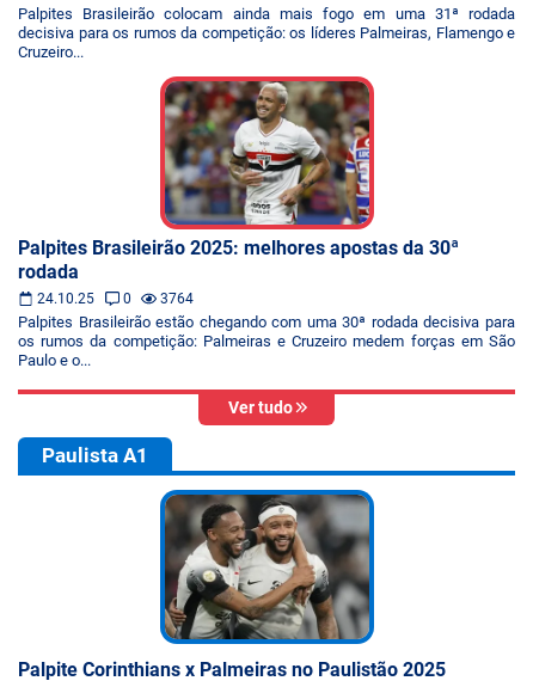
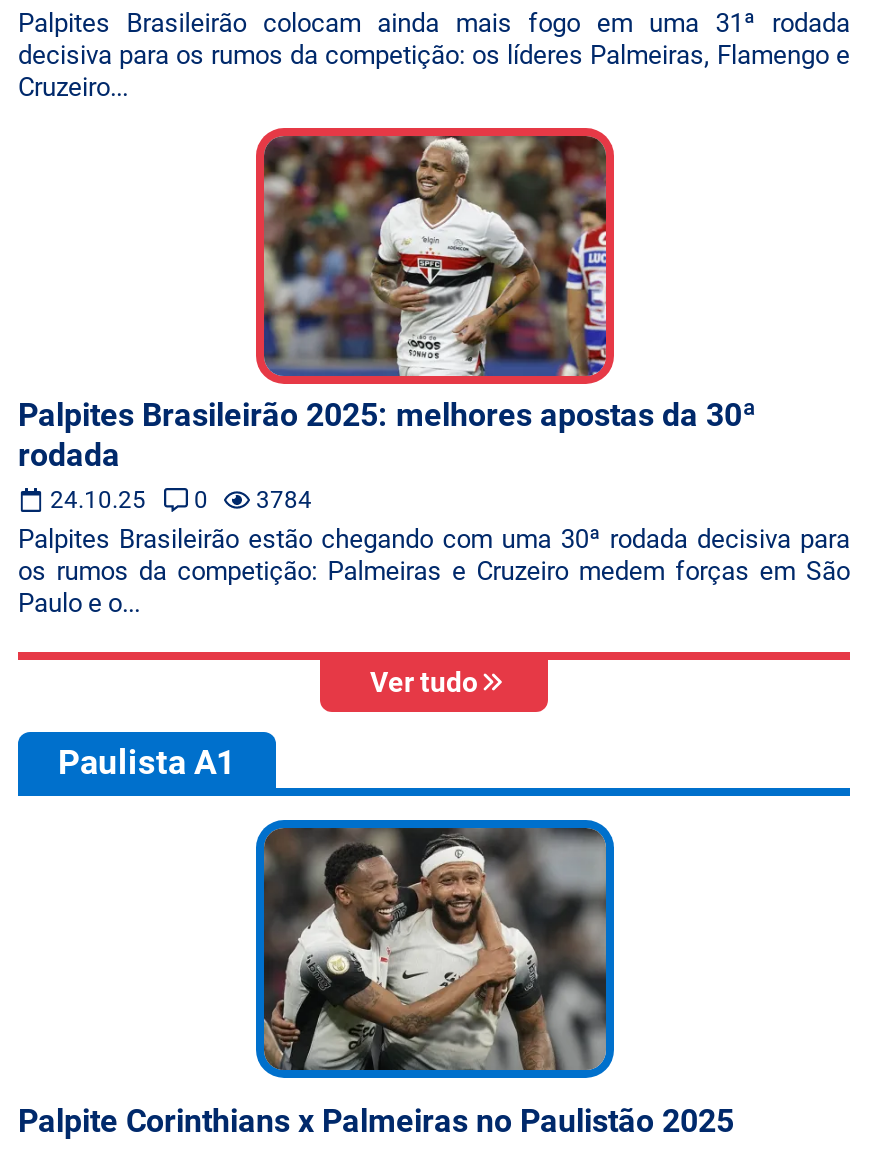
[37,291,194,308] 24.10.25 0 3764 -> [50,487,312,515] 24.10.25 0 3784

